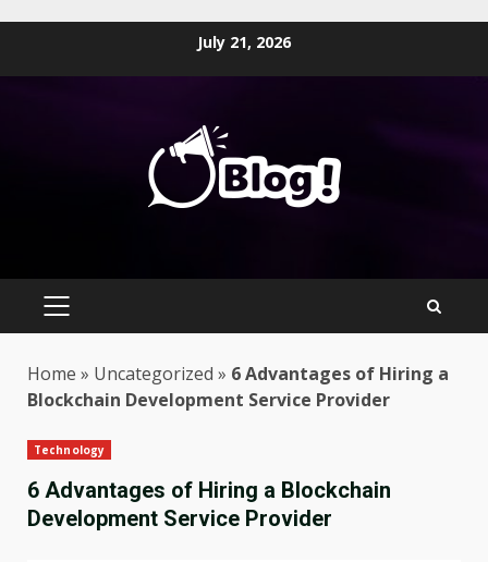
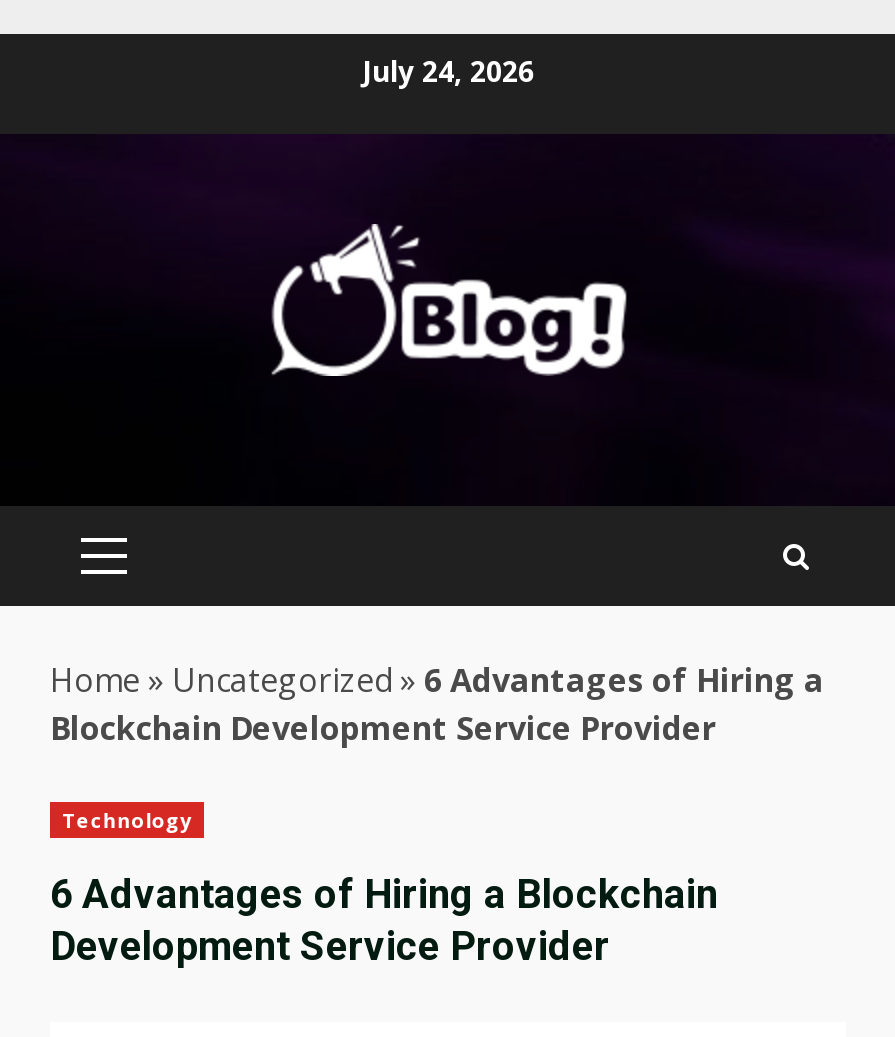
[197,31,291,52] July 21, 2026 -> [362,51,534,89] July 24, 2026

